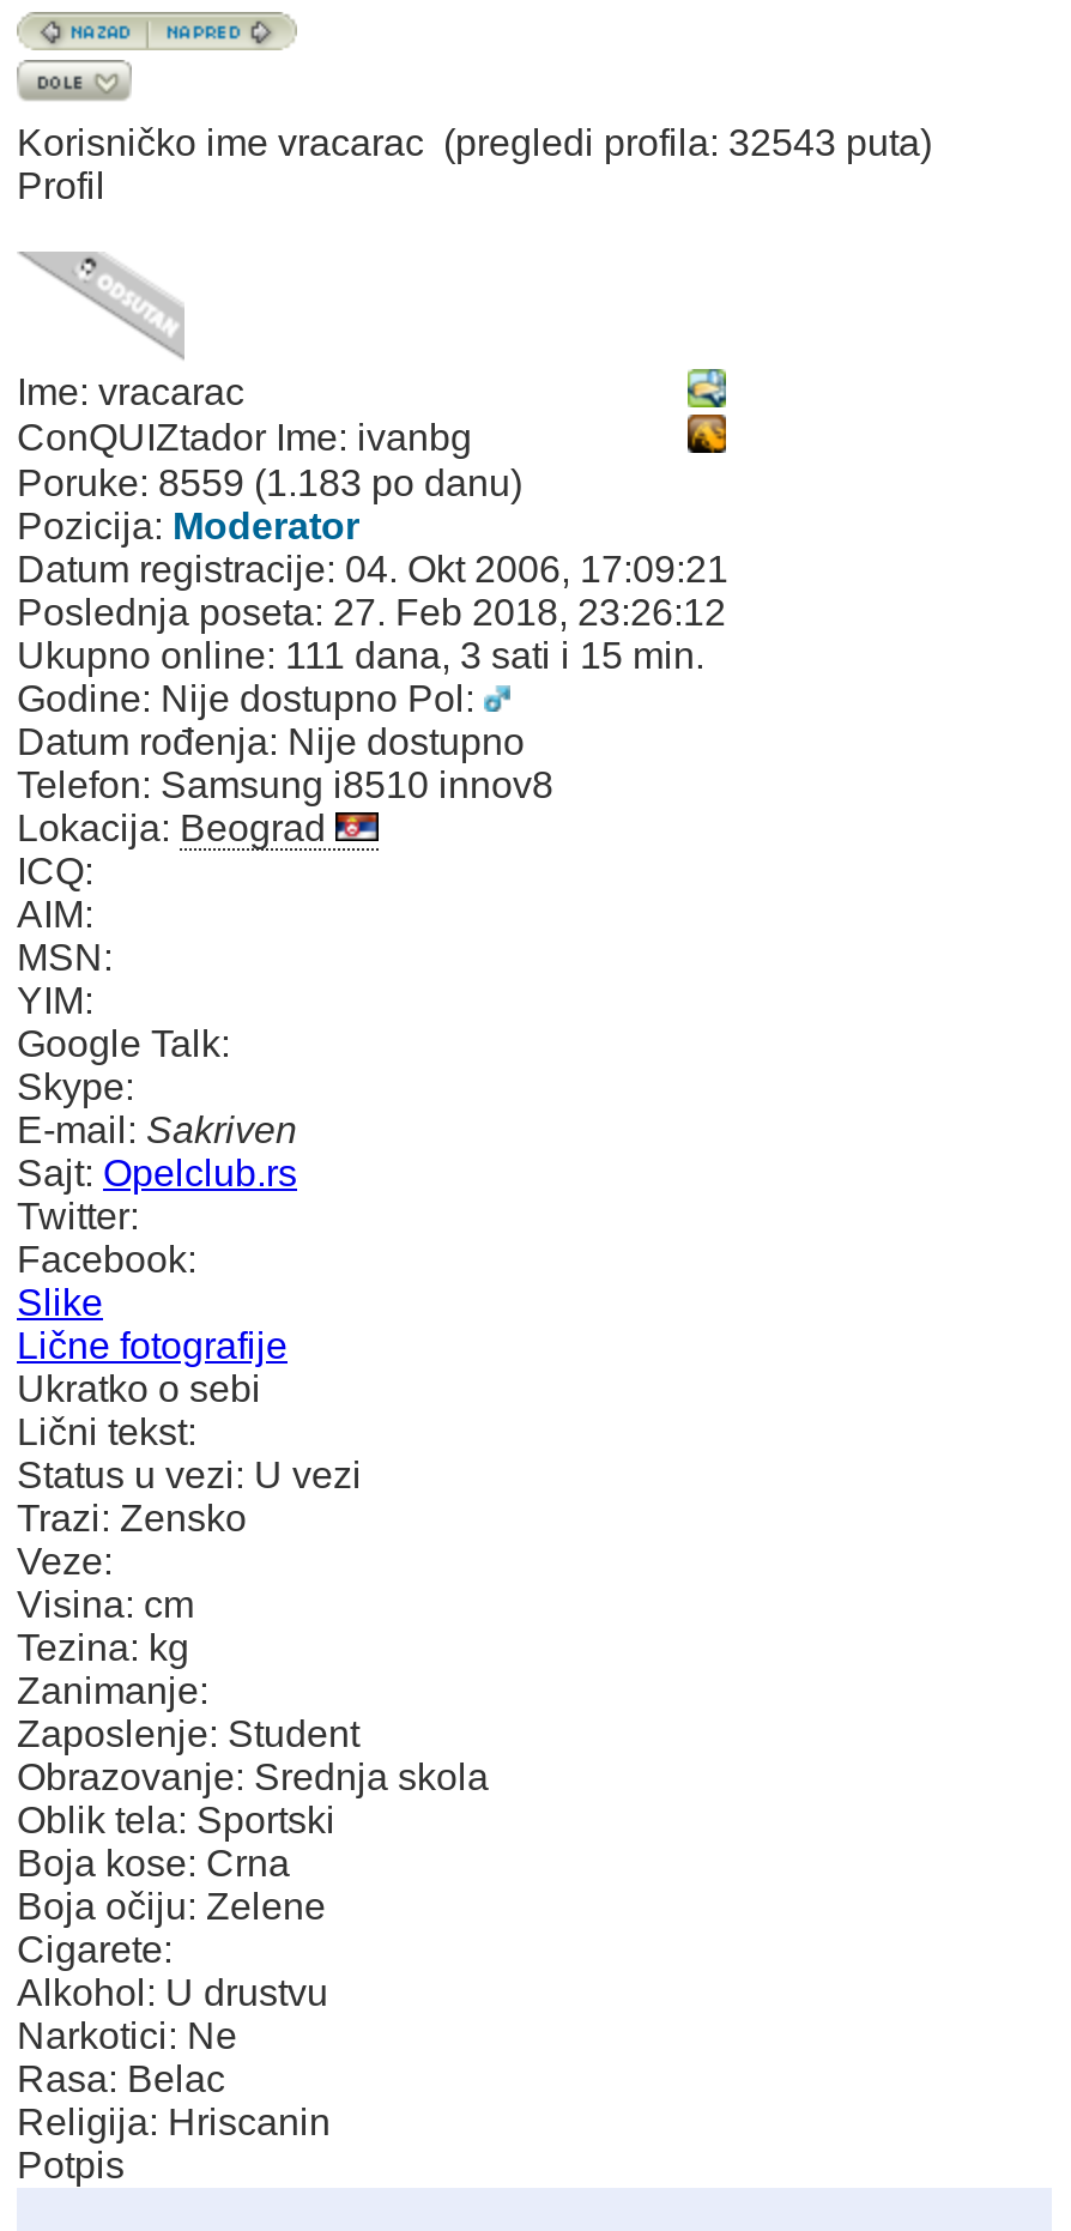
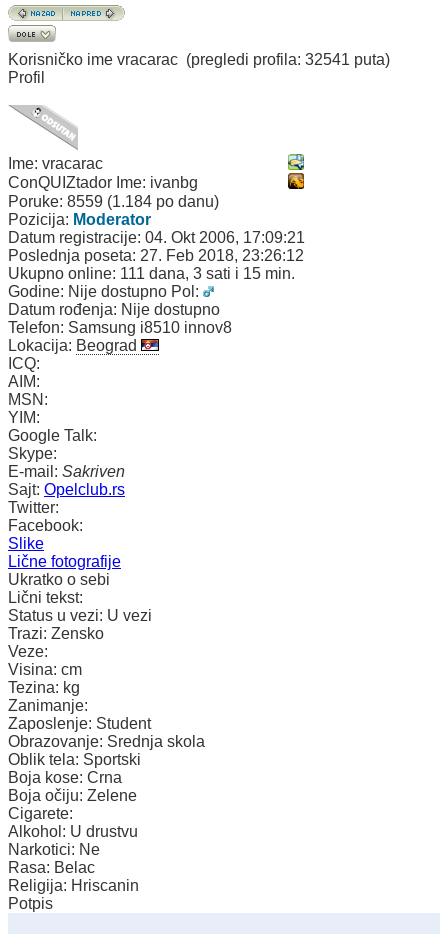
[17,122,932,163] Korisničko ime vracarac (pregledi profila: 32543 puta) -> [8,51,390,68] Korisničko ime vracarac (pregledi profila: 32541 puta)
[17,462,522,503] Poruke: 8559 (1.183 po danu) -> [8,193,219,210] Poruke: 8559 (1.184 po danu)

